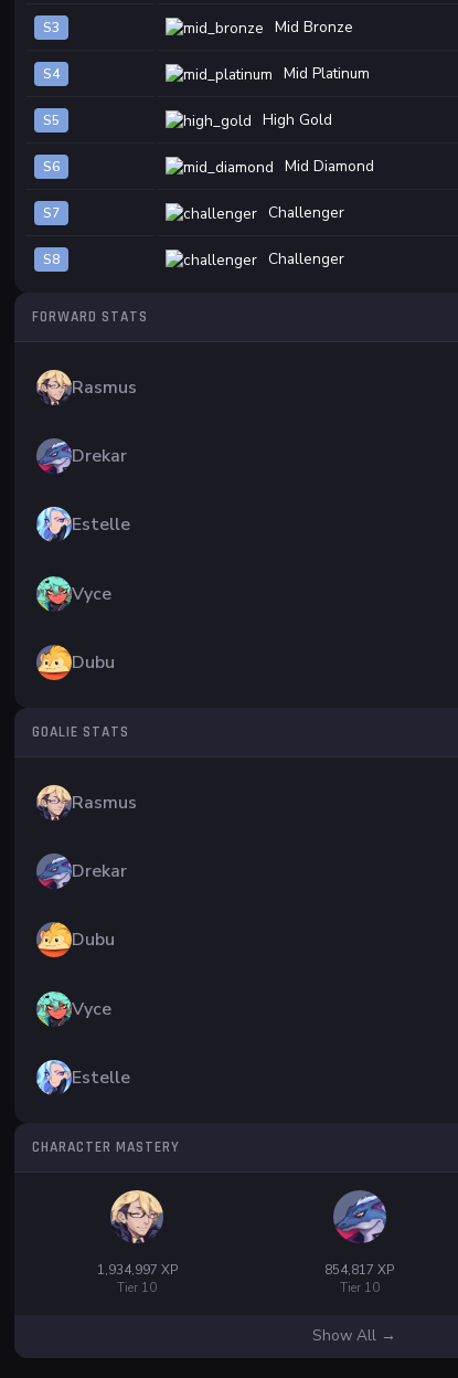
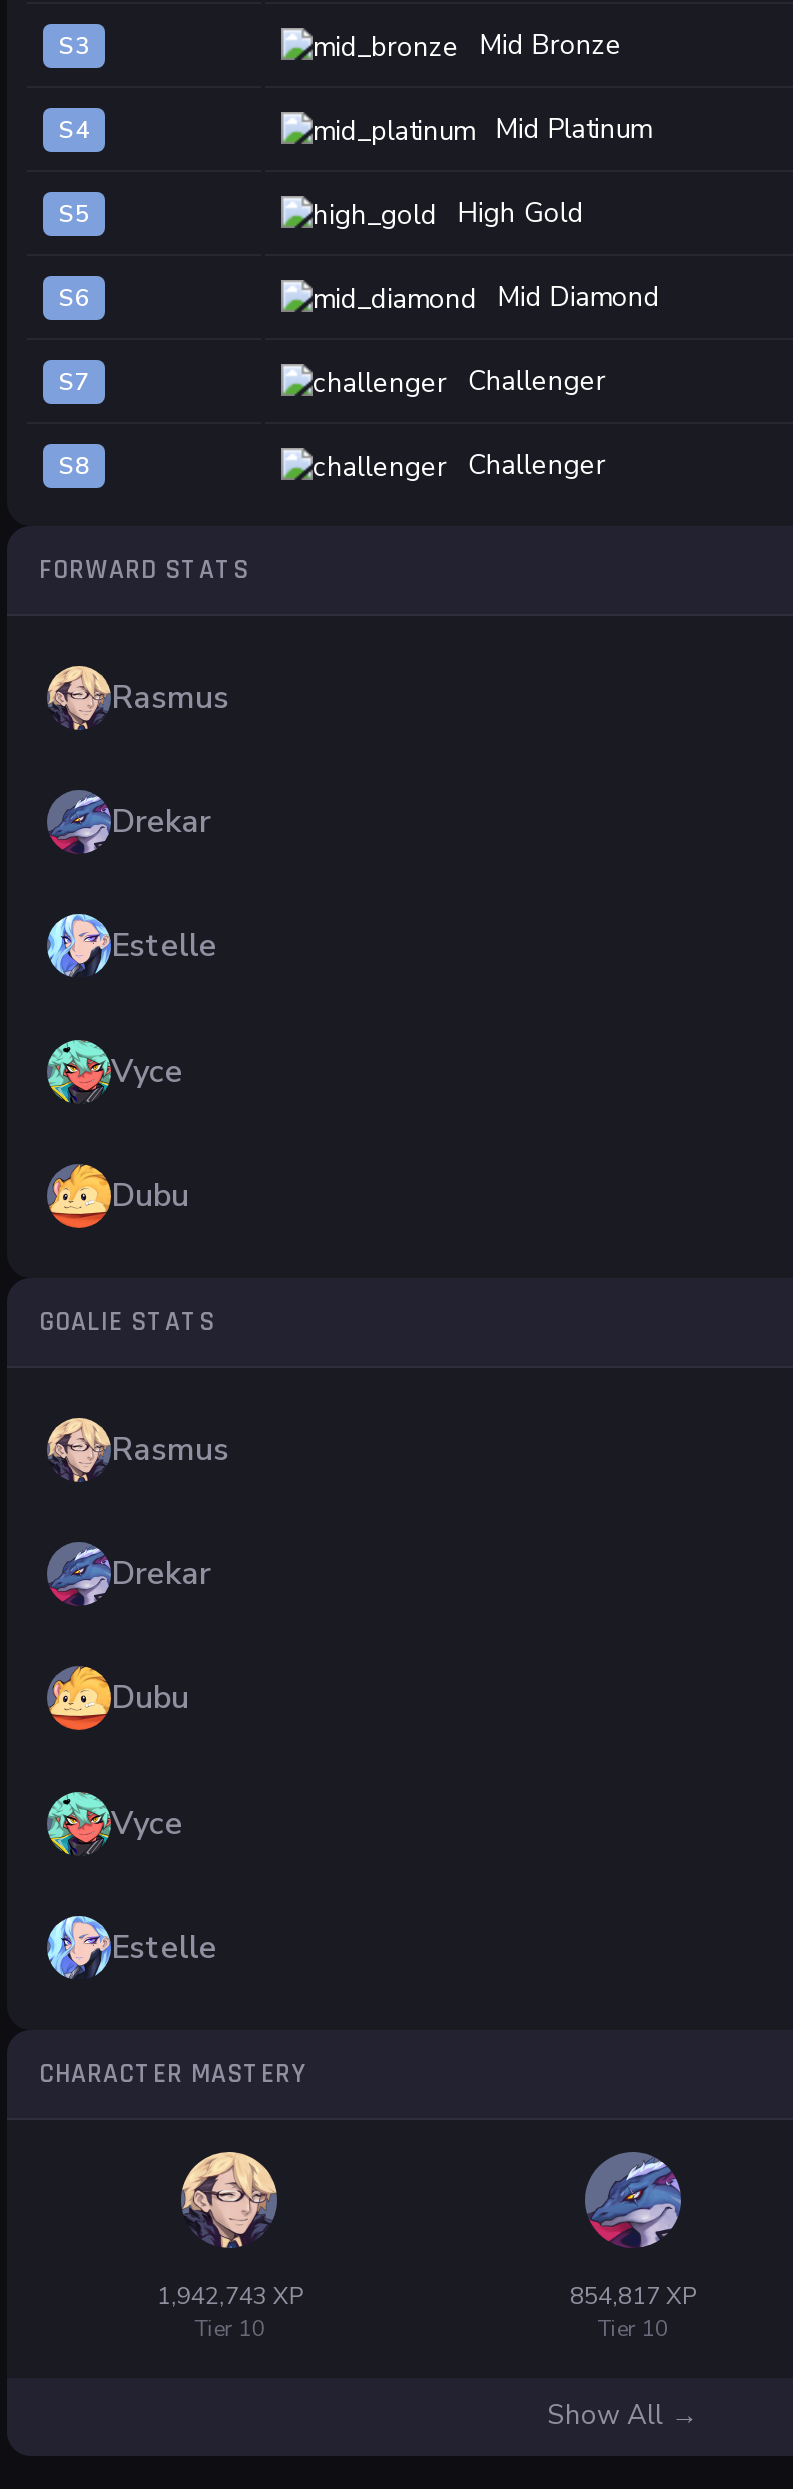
[97,1261,177,1279] 1,934,997 XP -> [157,2280,303,2312] 1,942,743 XP

